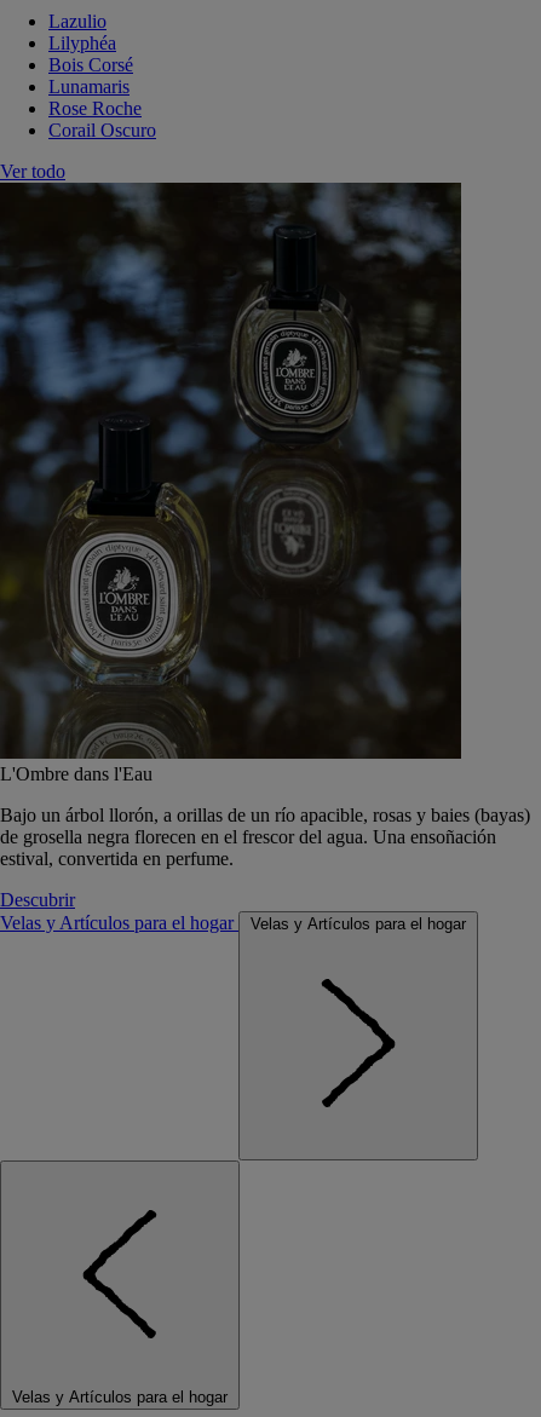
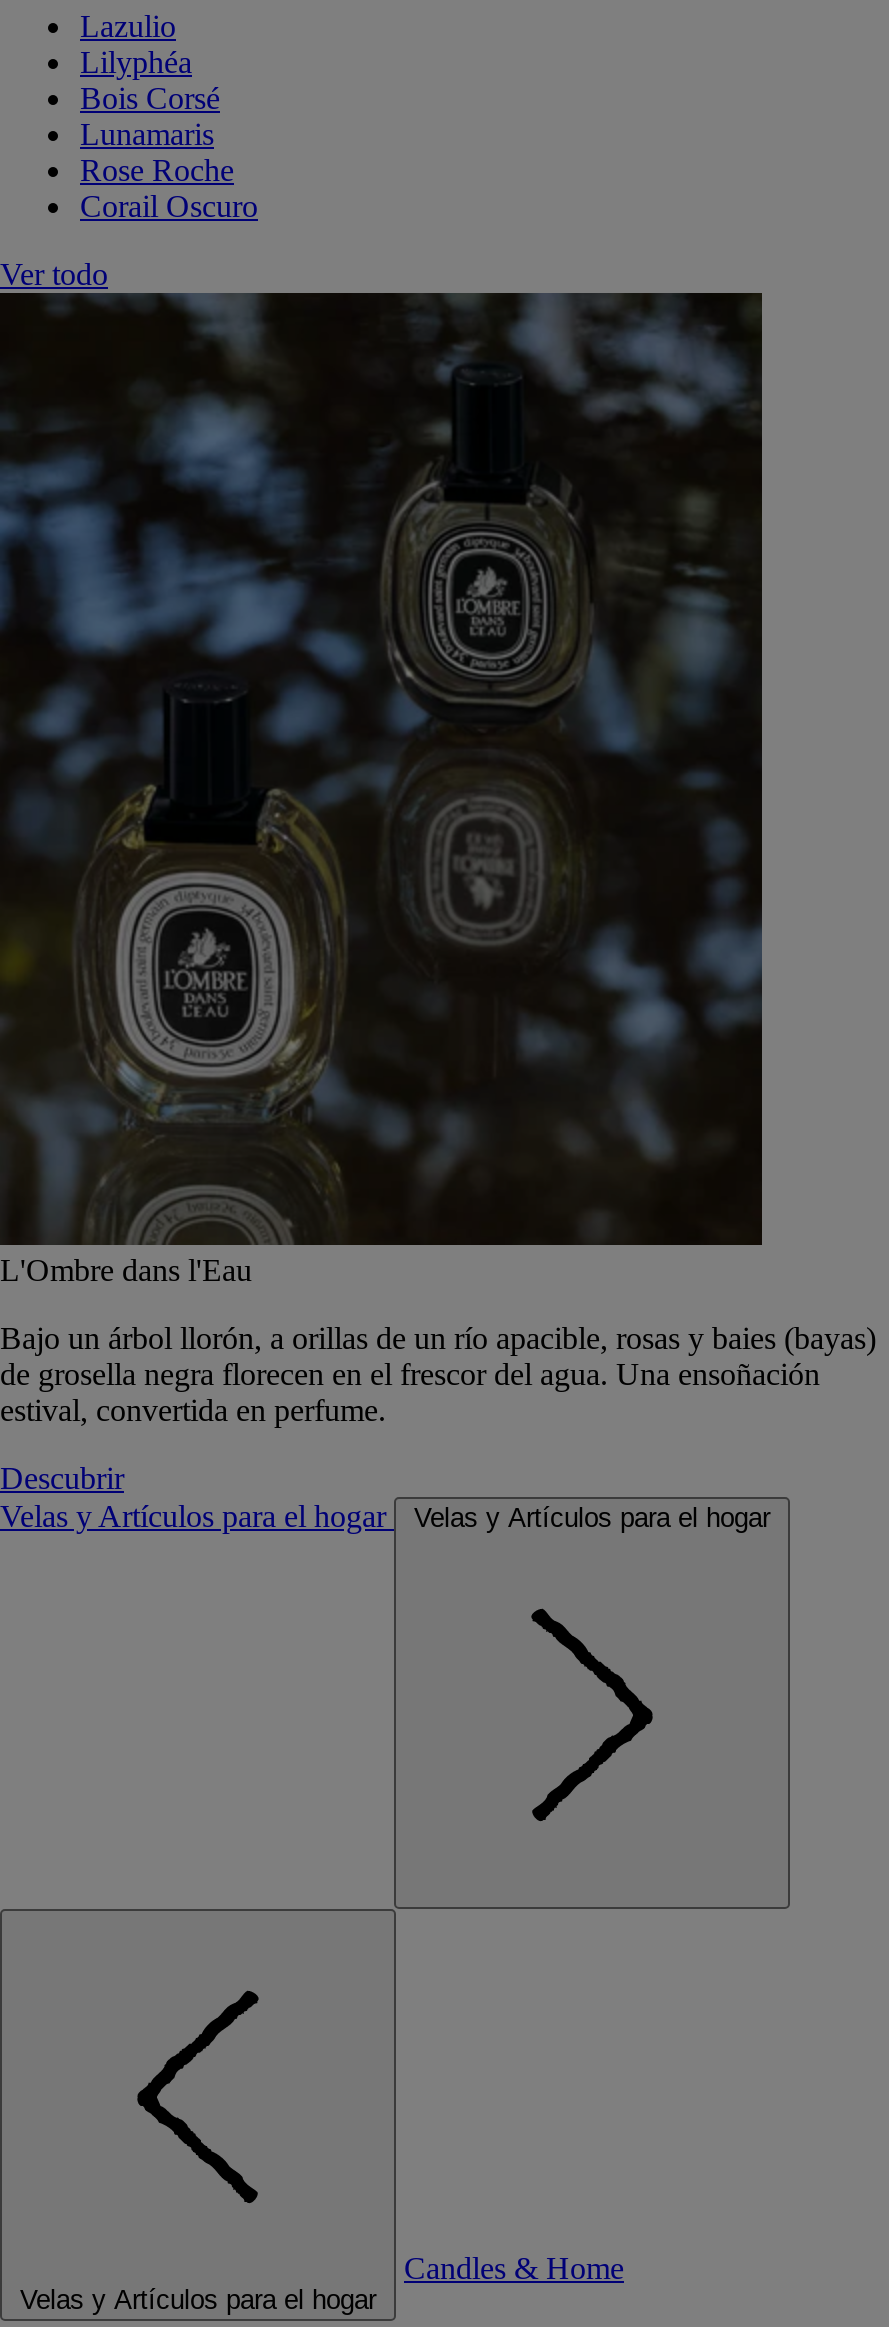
none -> [404,2251,624,2285] Candles & Home

